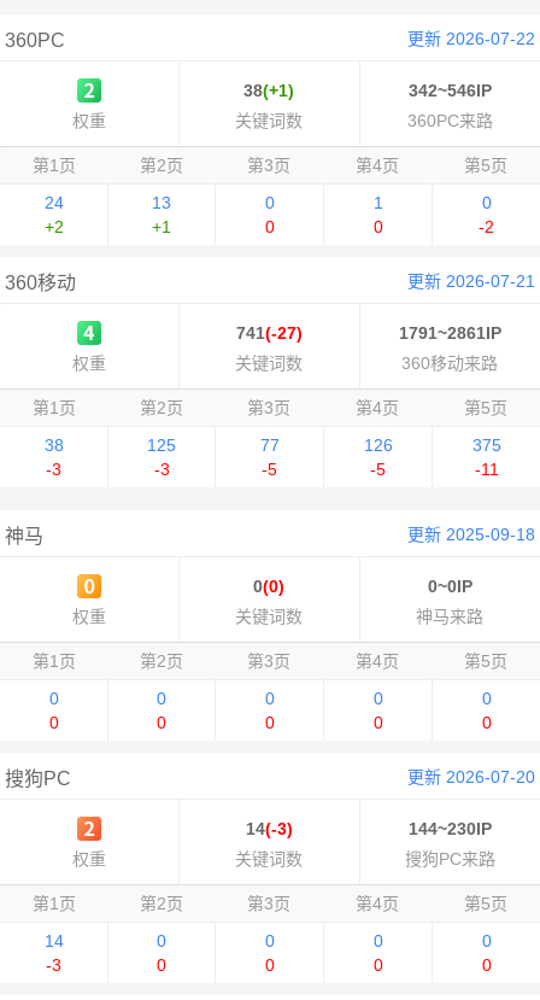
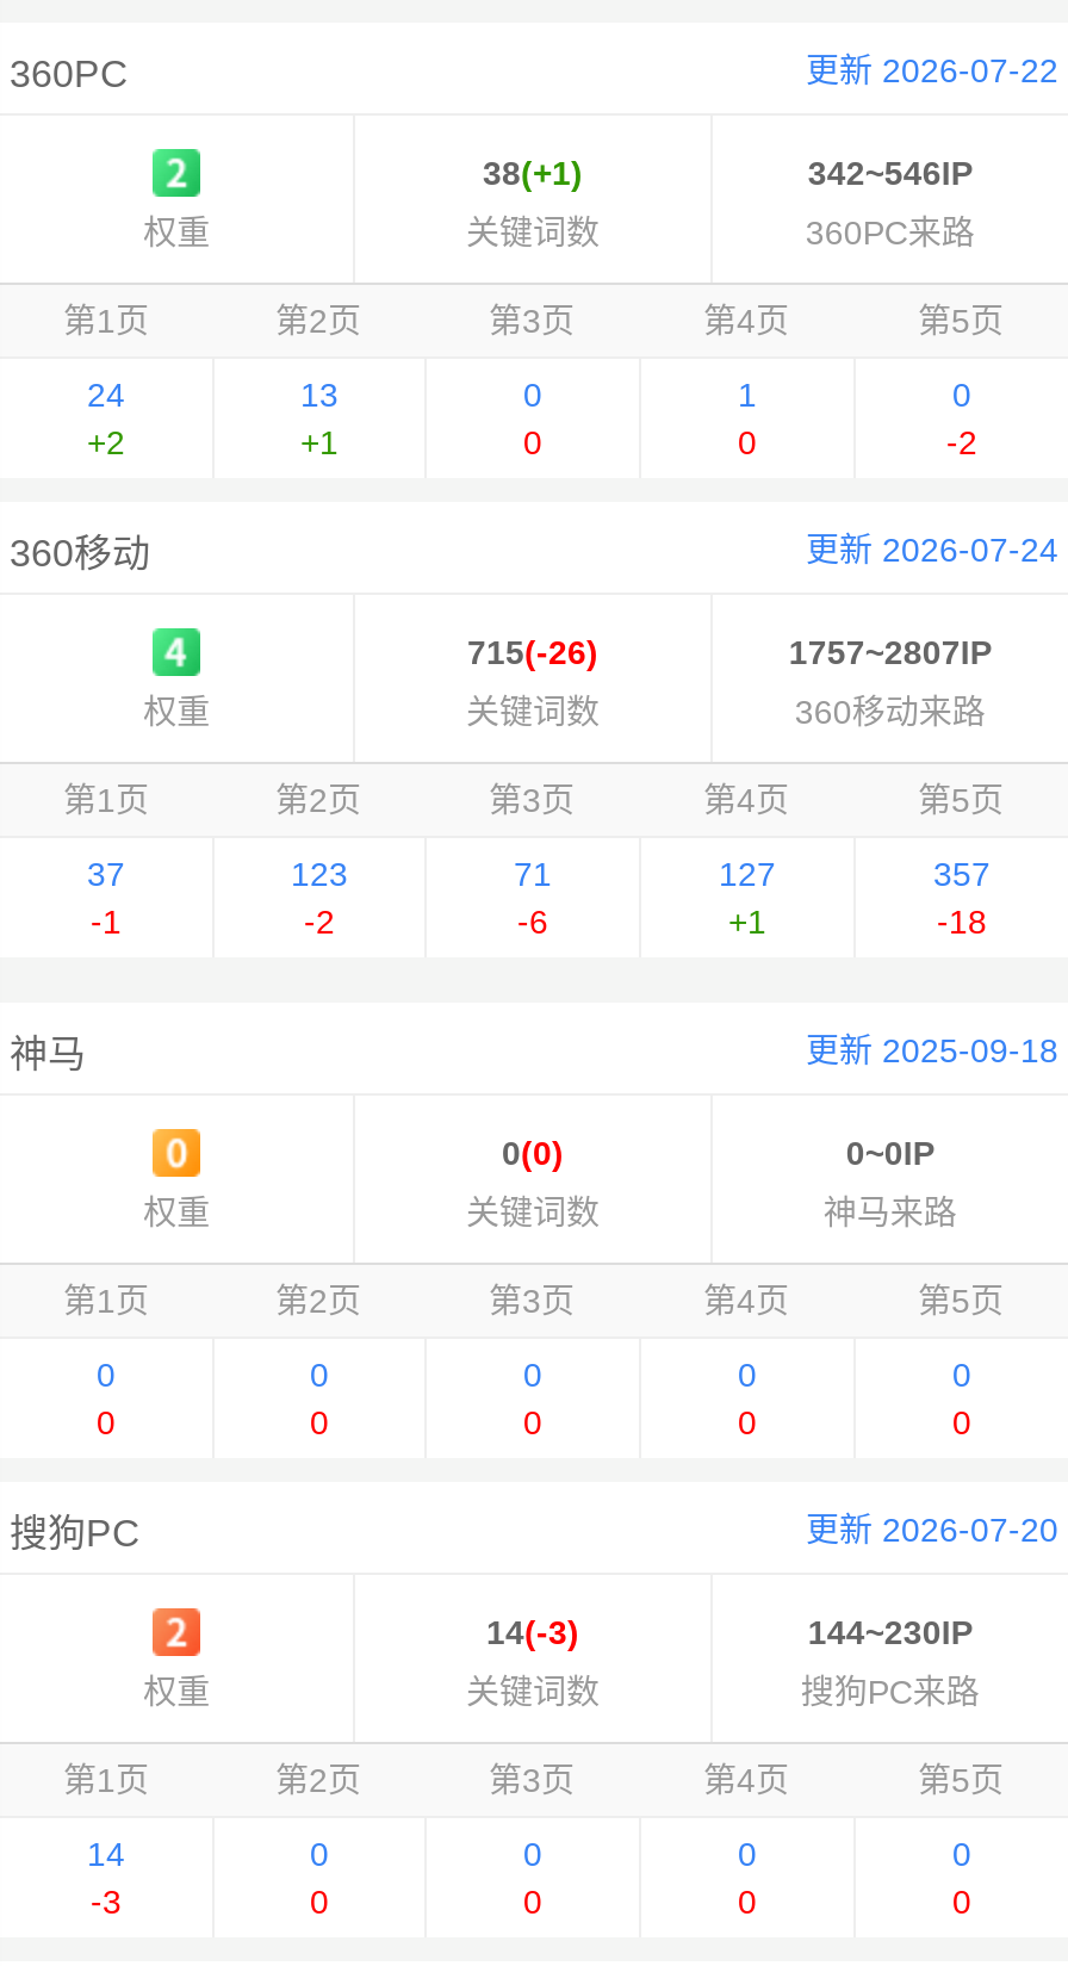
[407,271,535,290] 更新 2026-07-21 -> [806,530,1058,568] 更新 2026-07-24
[236,323,303,342] 741(-27) -> [467,632,598,670] 715(-26)
[399,323,501,342] 1791~2861IP -> [789,632,991,670] 1757~2807IP
[44,435,63,454] 38 -> [87,854,125,892] 37
[147,435,176,454] 125 -> [291,854,348,892] 123
[260,435,279,454] 77 -> [514,854,552,892] 71
[363,435,392,454] 126 -> [719,854,776,892] 127
[472,435,501,454] 375 -> [933,854,991,892] 357
[46,459,61,478] -3 -> [91,901,122,939] -1
[154,459,169,478] -3 -> [304,901,335,939] -2
[262,459,277,478] -5 -> [517,901,548,939] -6
[370,459,386,478] -5 -> [728,901,766,939] +1
[474,459,498,478] -11 -> [937,901,987,939] -18

